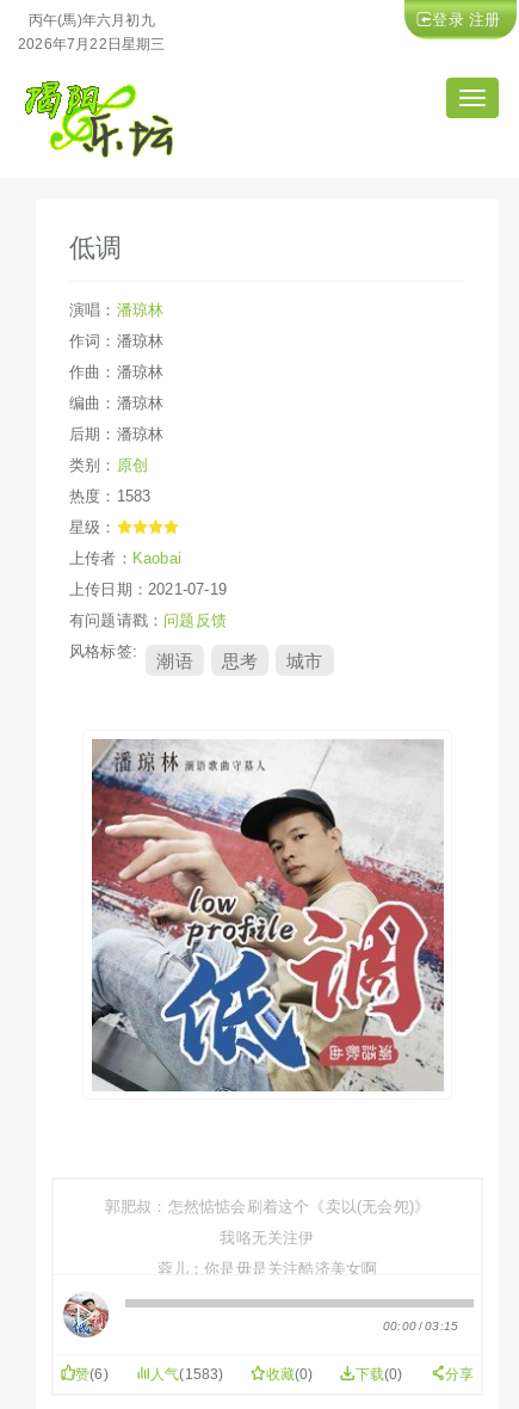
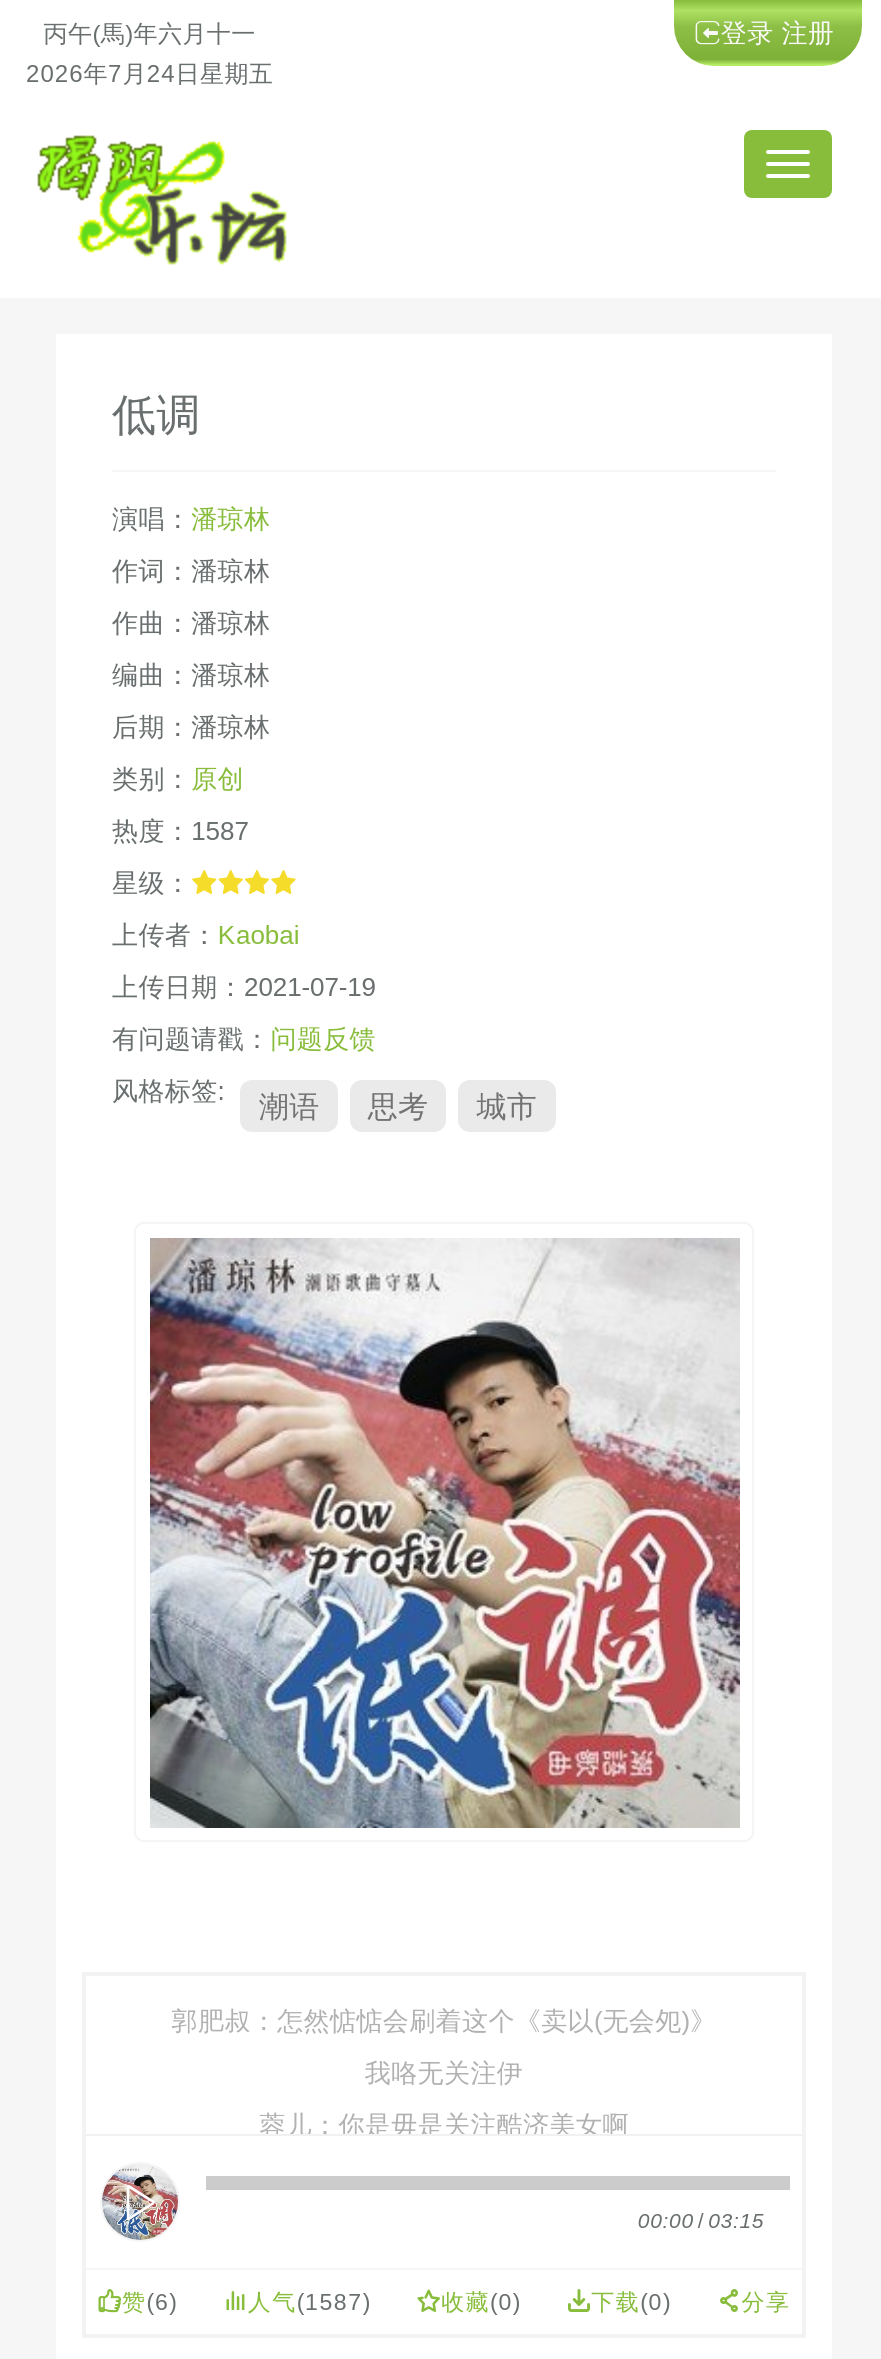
[28,11,155,28] 丙午(馬)年六月初九 -> [44,19,256,47] 丙午(馬)年六月十一
[18,35,165,52] 2026年7月22日星期三 -> [26,59,273,87] 2026年7月24日星期五
[69,488,151,505] 热度：1583 -> [112,817,249,847] 热度：1587
[150,1366,224,1382] 人气(1583) -> [248,2288,371,2314] 人气(1587)

